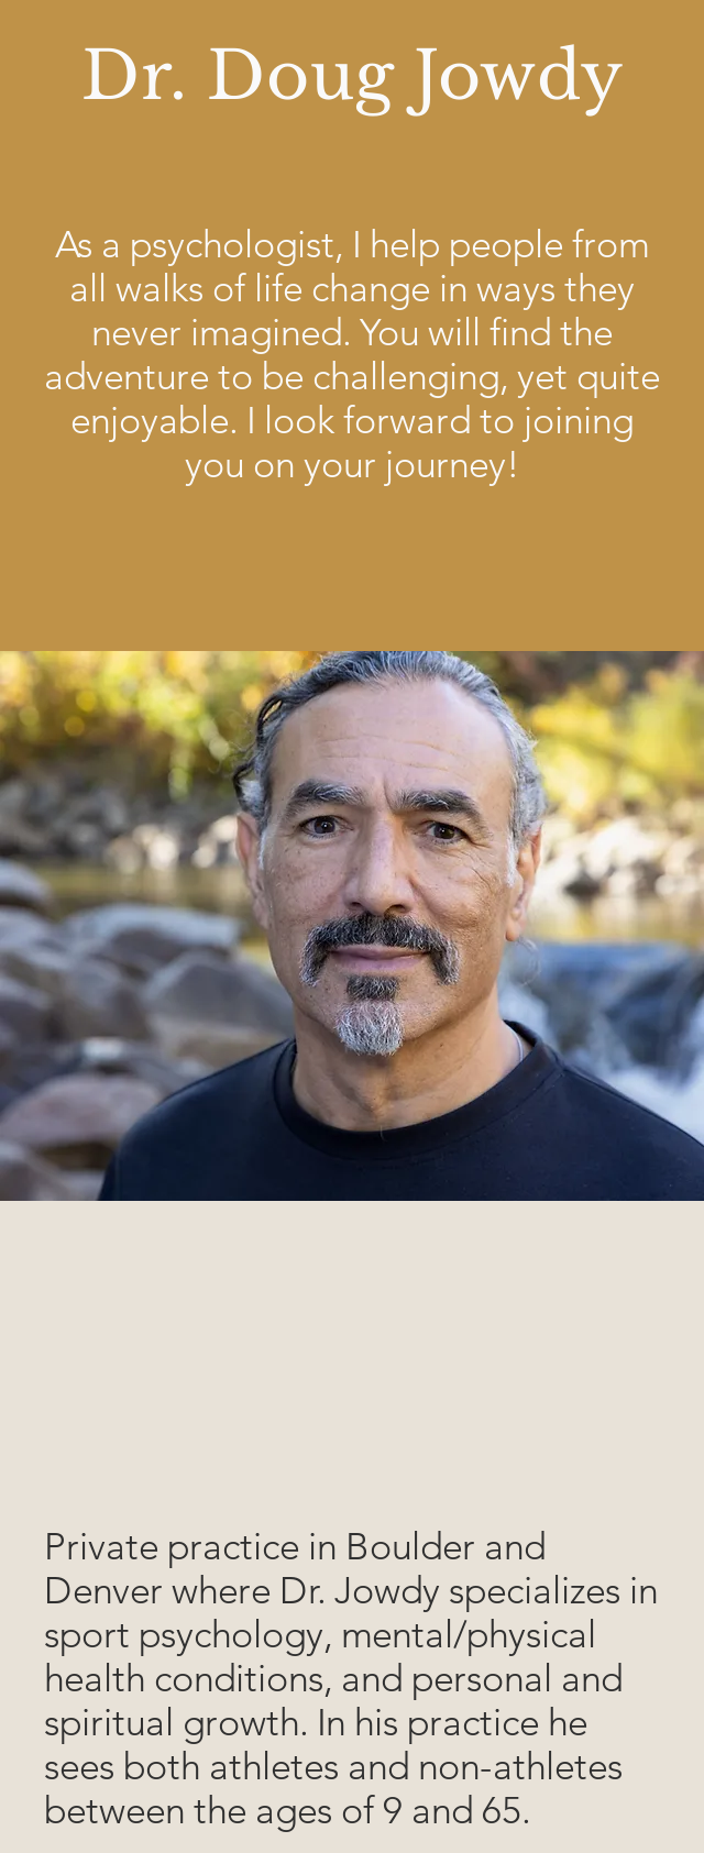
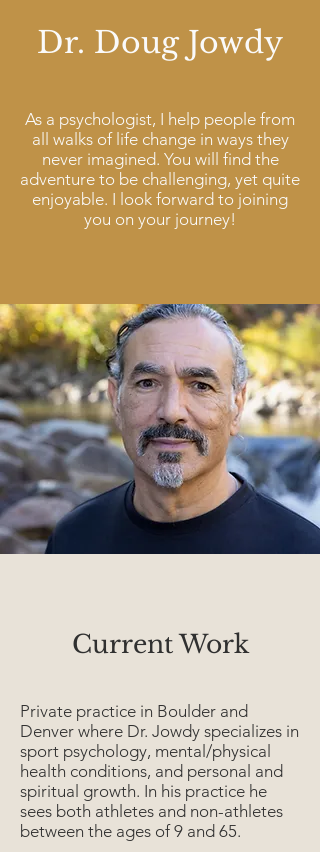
none -> [71,629,248,660] Current Work

